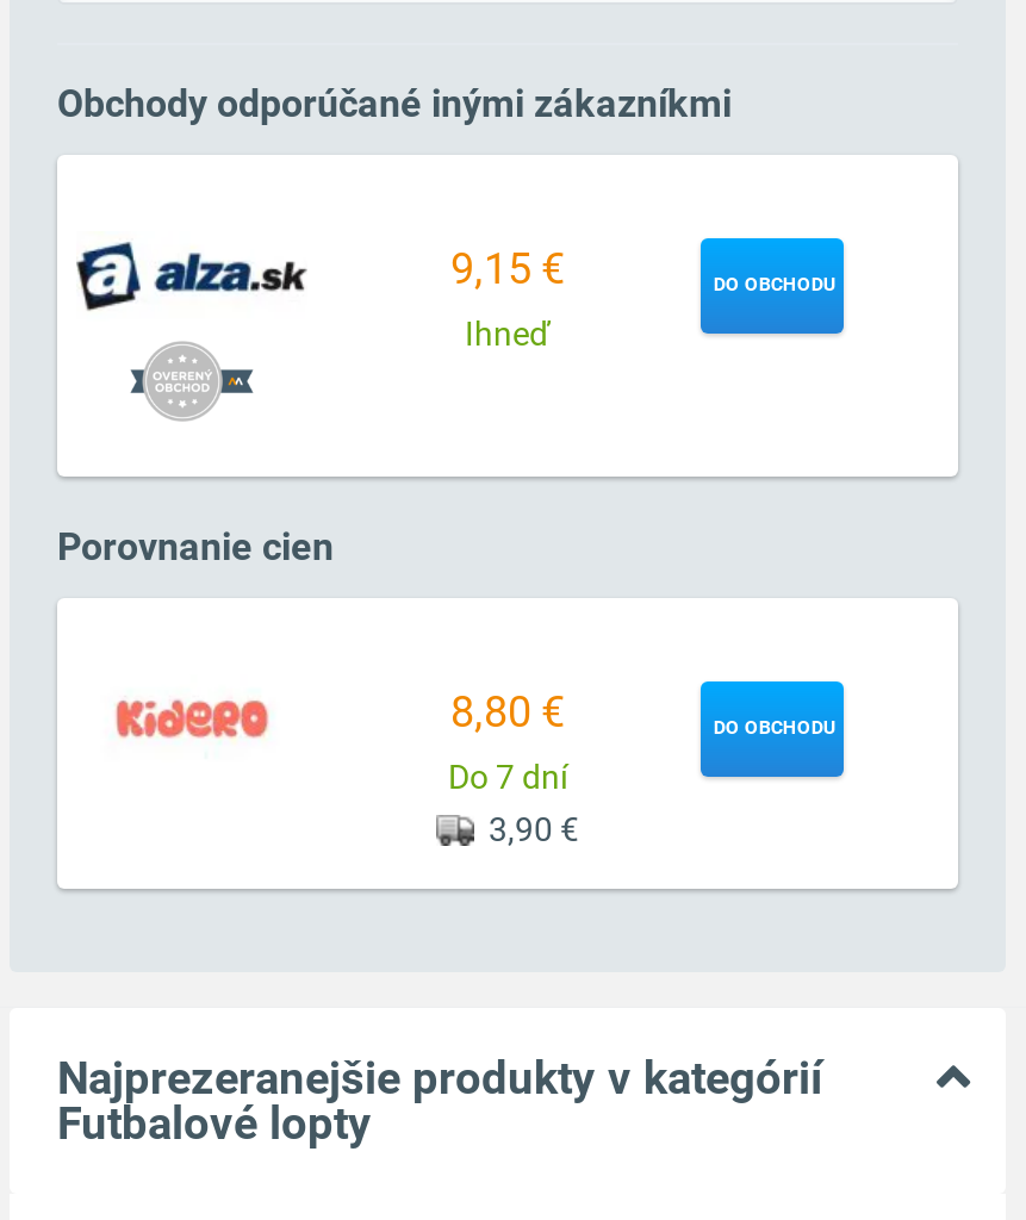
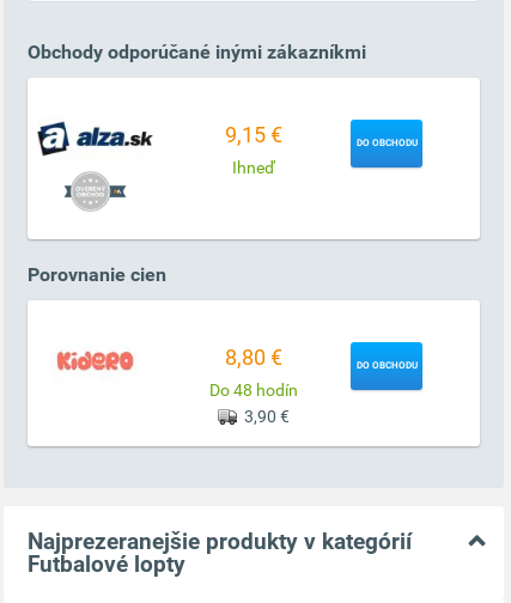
[448,757,567,795] Do 7 dní -> [209,380,298,399] Do 48 hodín

